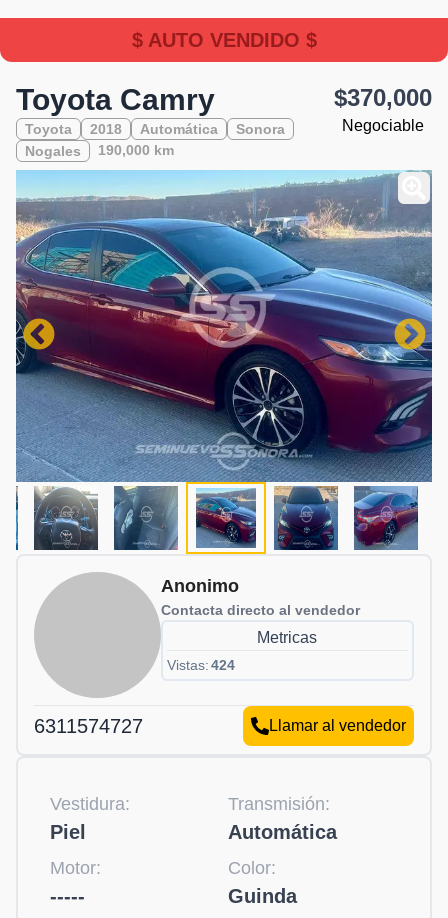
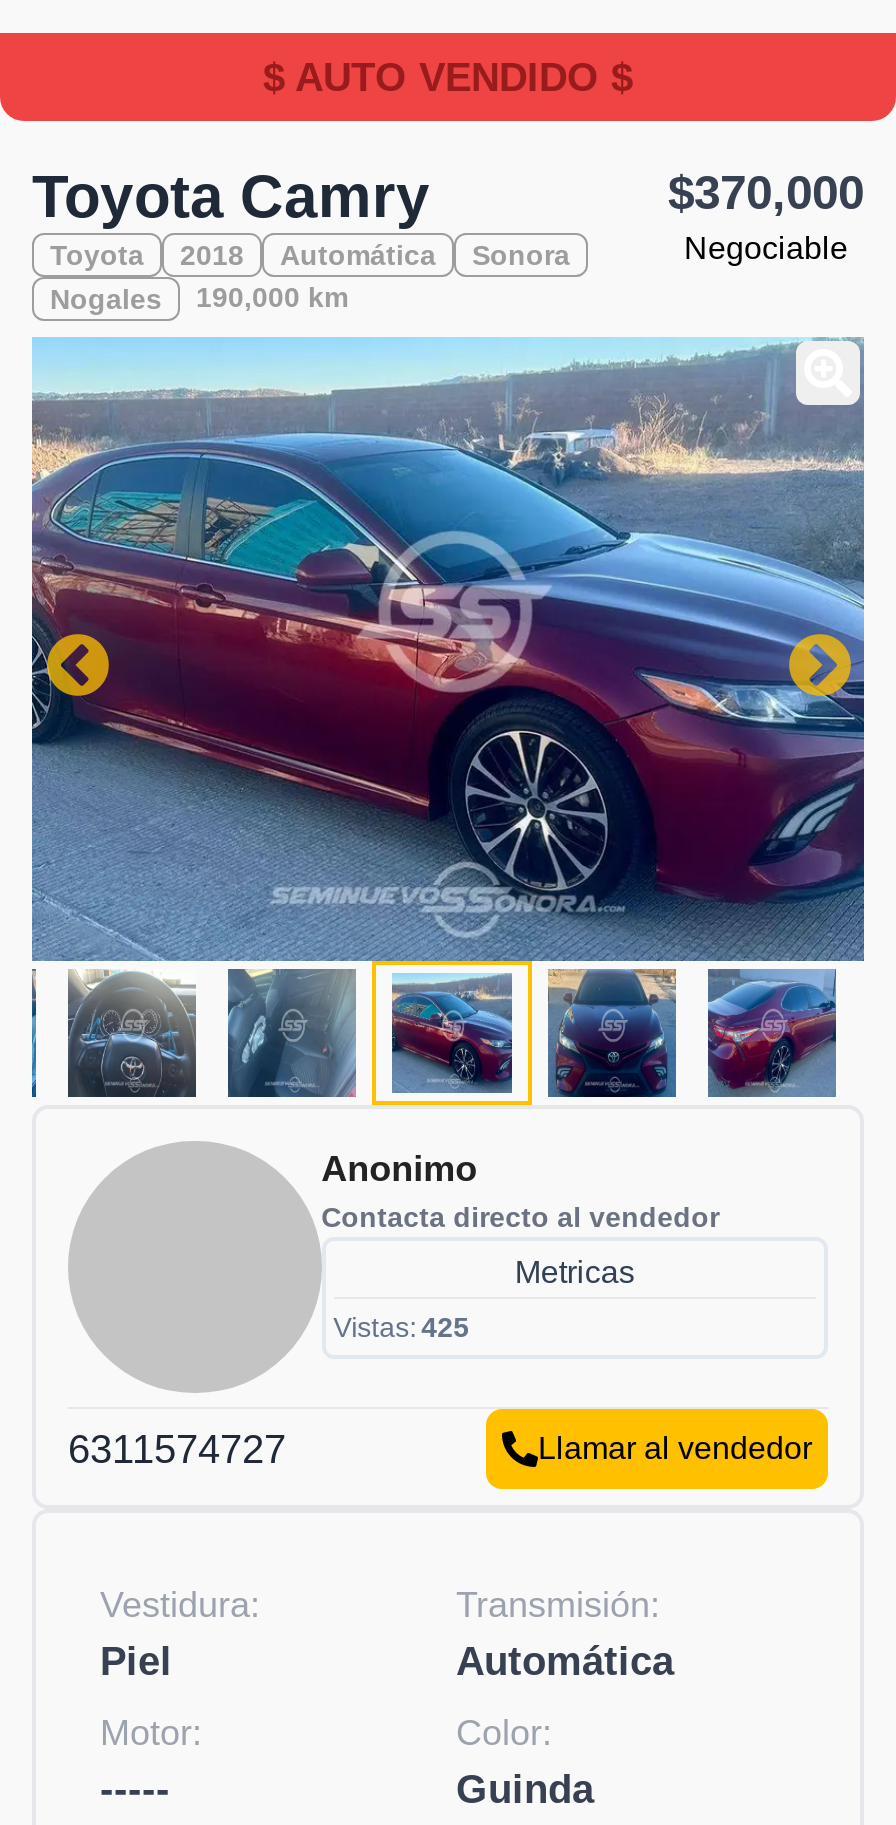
[167,657,235,673] Vistas: 424 -> [333,1311,469,1343] Vistas: 425

